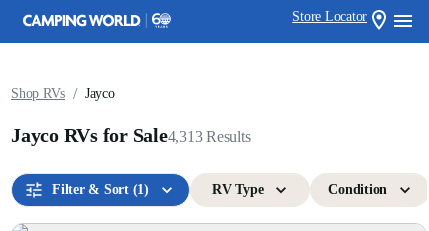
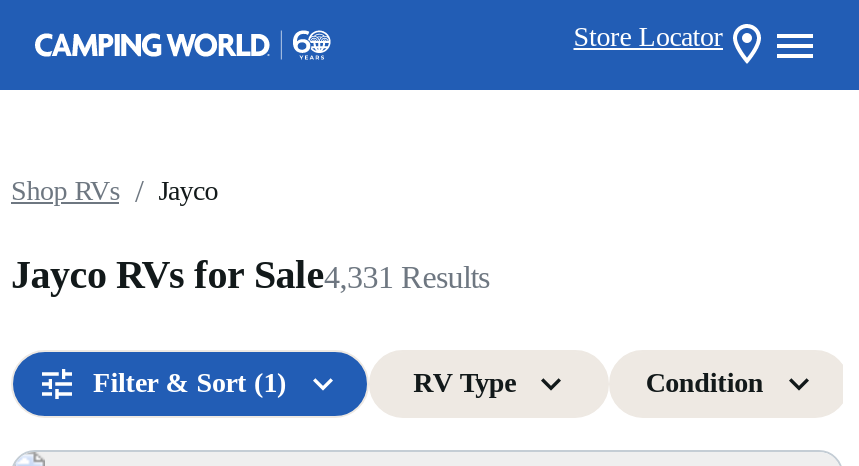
[11,124,250,146] Jayco RVs for Sale4,313 Results -> [11,252,489,296] Jayco RVs for Sale4,331 Results

